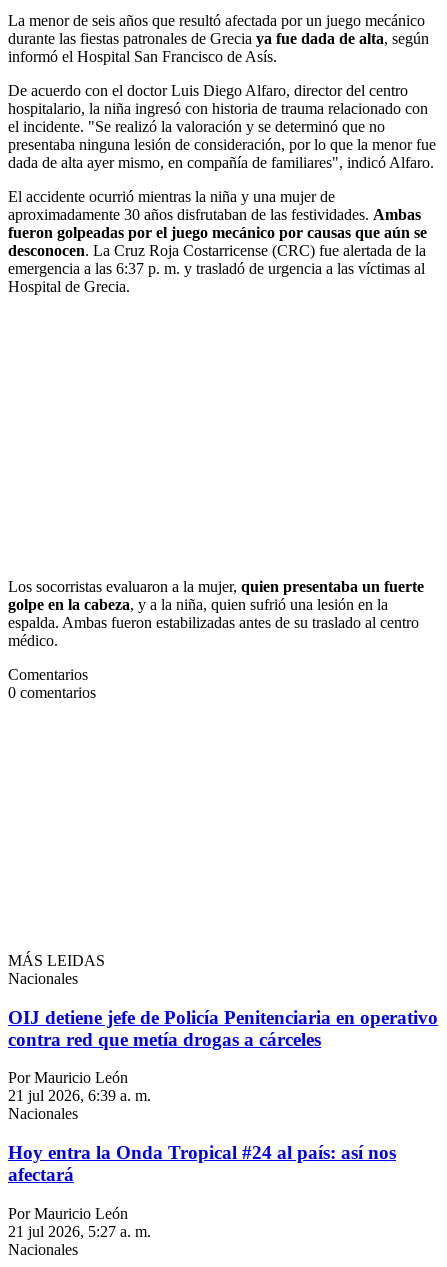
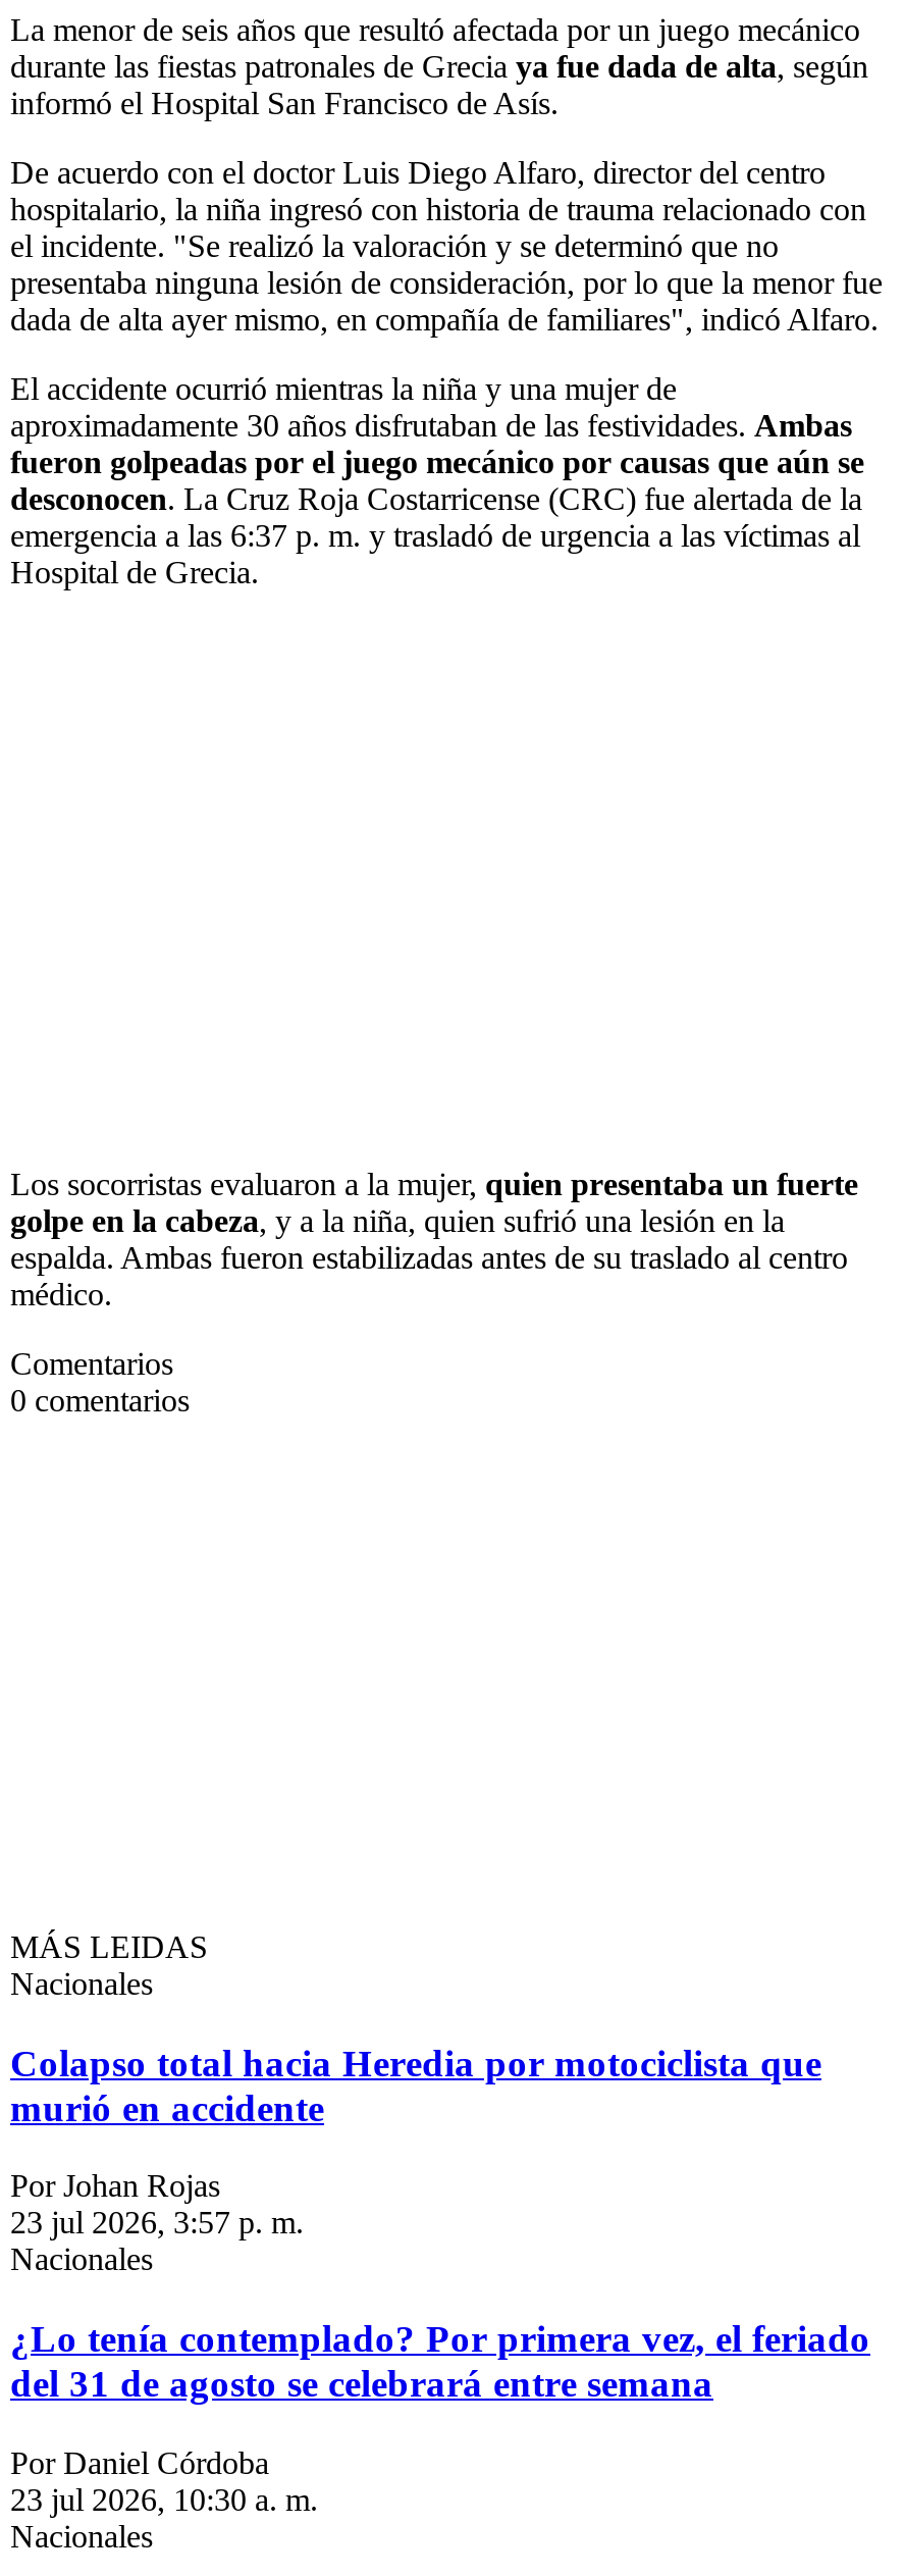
[8,1006,438,1049] OIJ detiene jefe de Policía Penitenciaria en operativo | contra red que metía drogas a cárceles -> [10,2041,821,2128] Colapso total hacia Heredia por motociclista que | murió en accidente
[8,1069,151,1104] Por Mauricio León | 21 jul 2026, 6:39 a. m. -> [10,2168,304,2240] Por Johan Rojas | 23 jul 2026, 3:57 p. m.
[8,1142,396,1185] Hoy entra la Onda Tropical #24 al país: así nos | afectará -> [10,2317,870,2405] ¿Lo tenía contemplado? Por primera vez, el feriado | del 31 de agosto se celebrará entre semana
[8,1205,151,1240] Por Mauricio León | 21 jul 2026, 5:27 a. m. -> [10,2445,318,2516] Por Daniel Córdoba | 23 jul 2026, 10:30 a. m.

